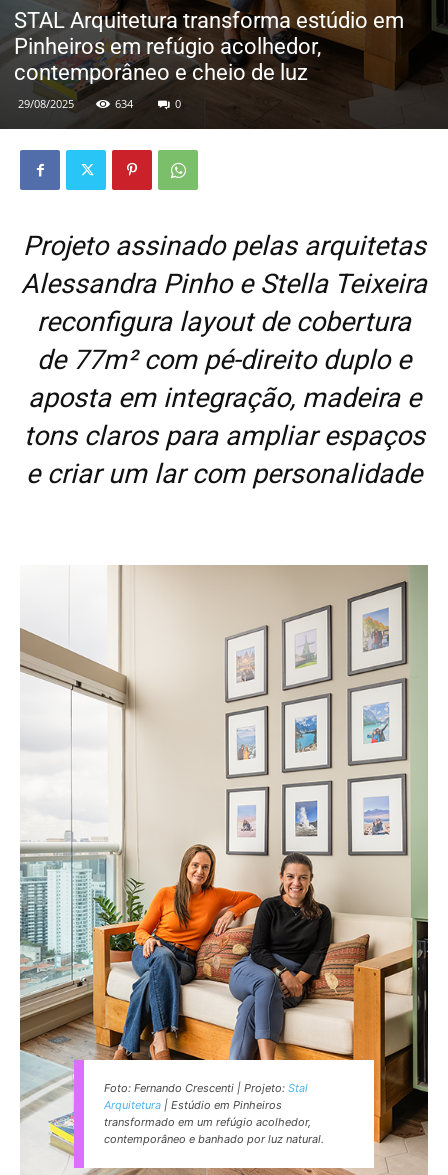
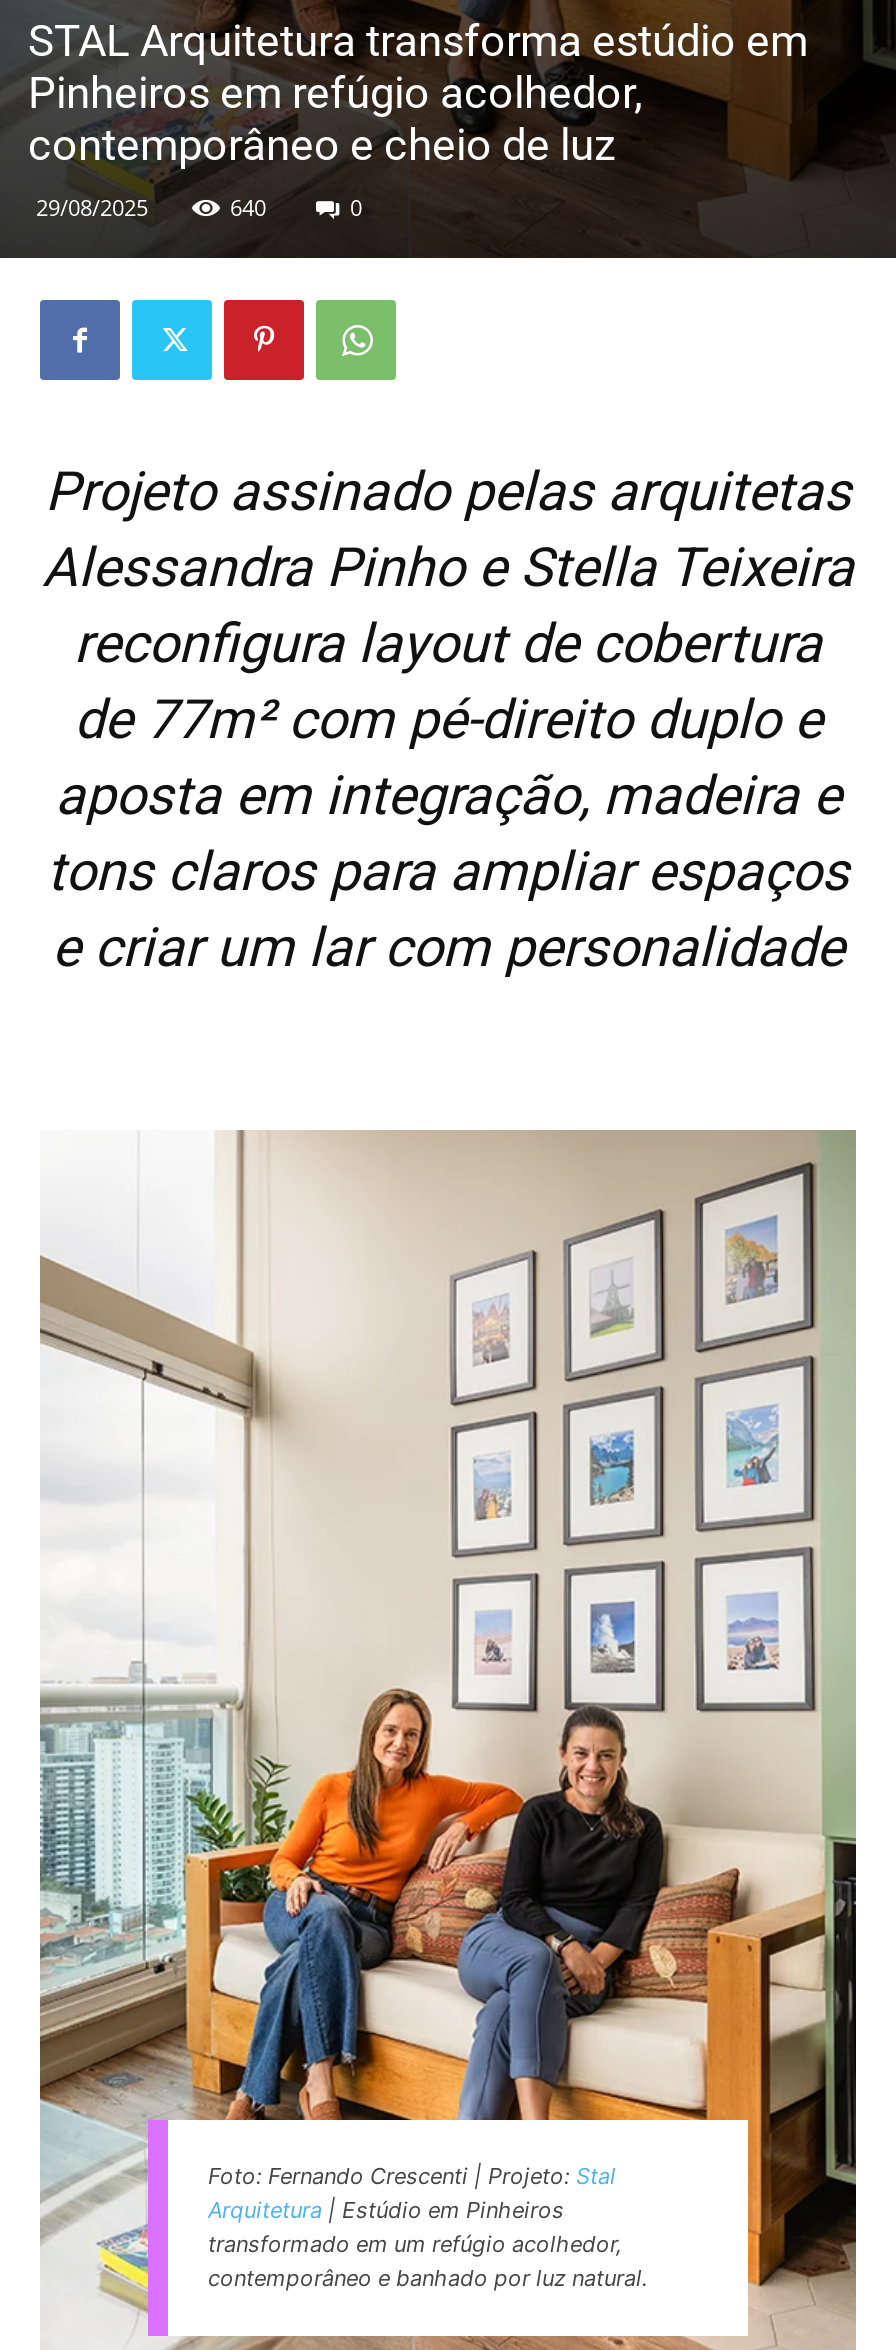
[115,96,133,111] 634 -> [230,193,266,223] 640

